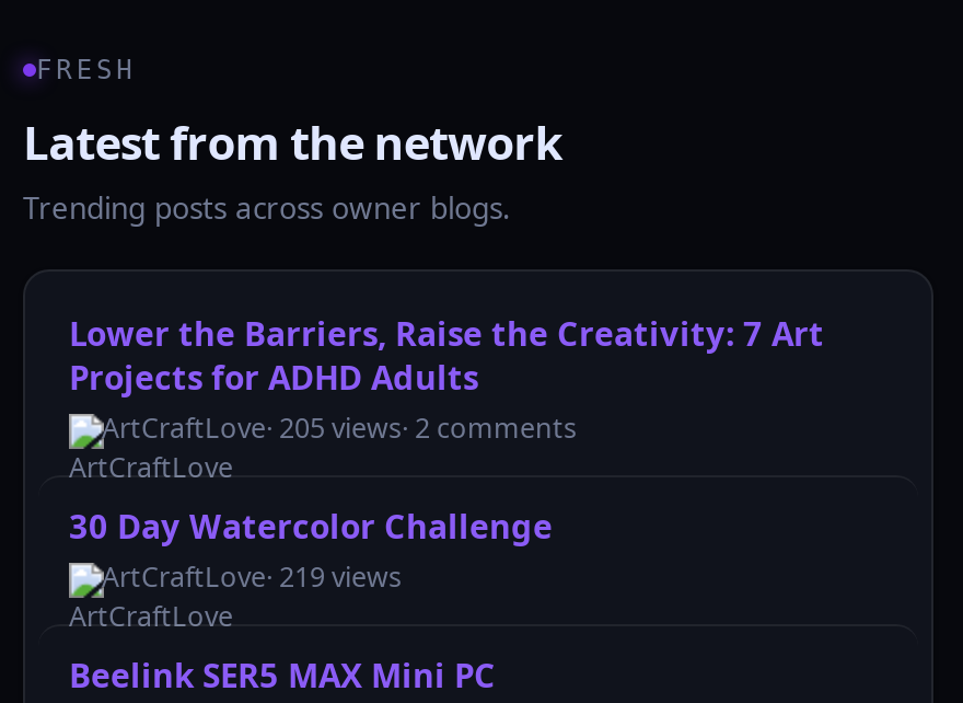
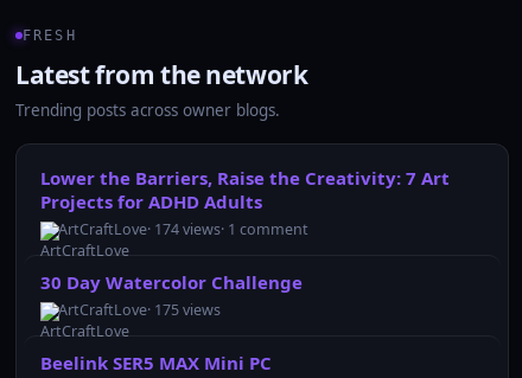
[102,410,577,447] ArtCraftLove · 205 views · 2 comments -> [58,219,308,239] ArtCraftLove · 174 views · 1 comment
[102,558,402,596] ArtCraftLove · 219 views -> [58,300,221,320] ArtCraftLove · 175 views

